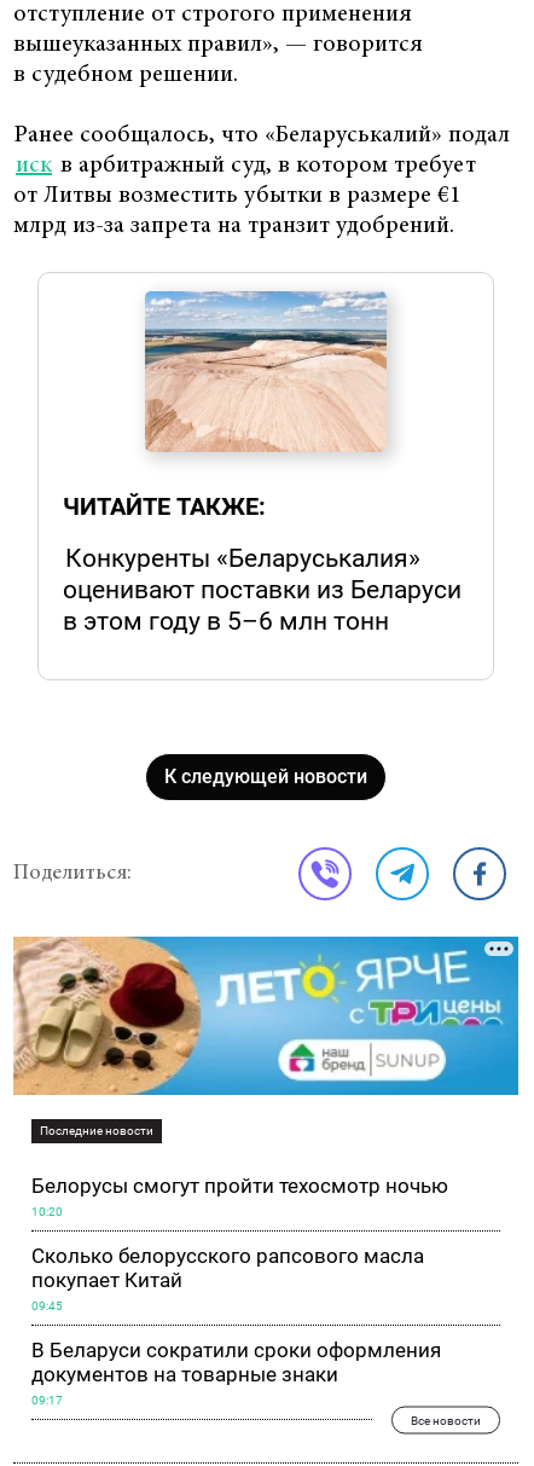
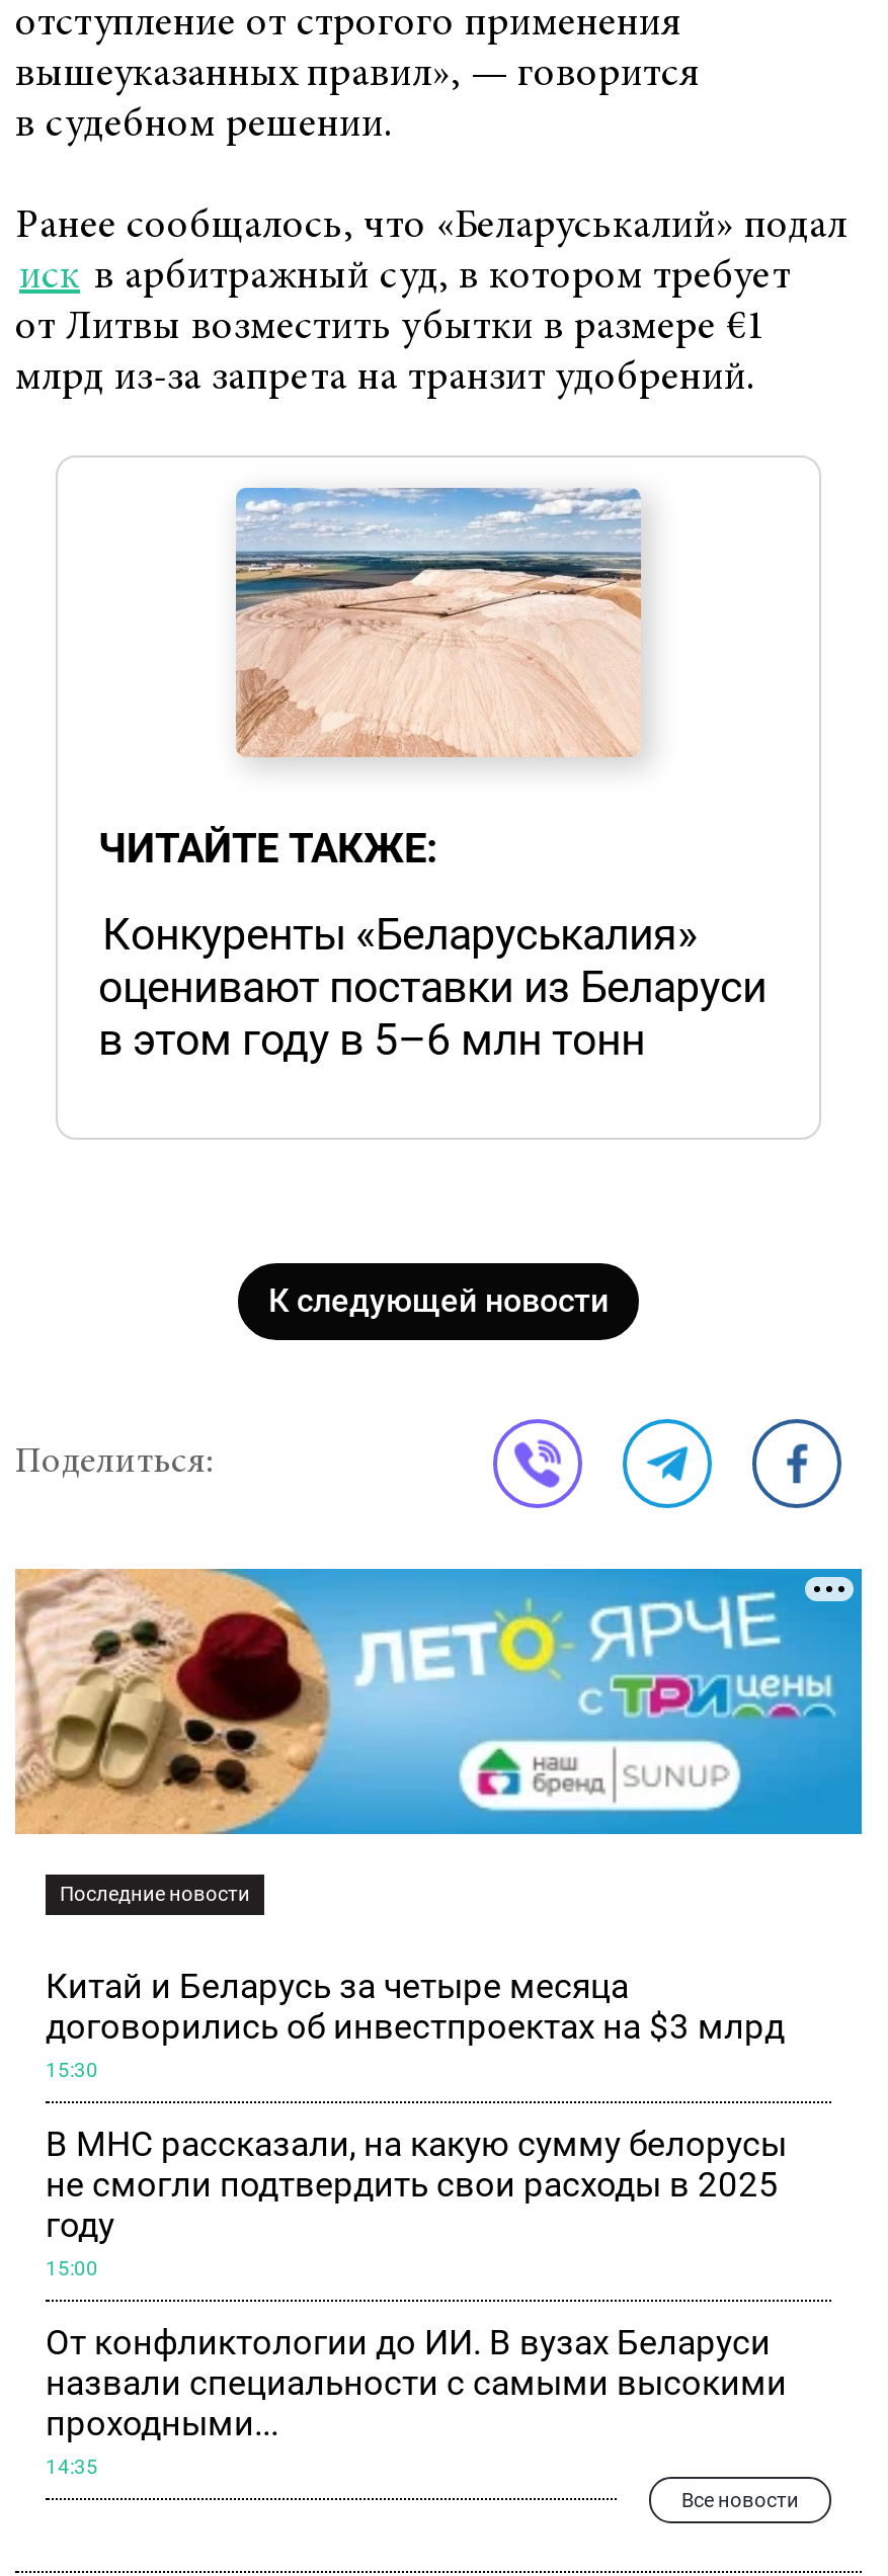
[31,1173,448,1198] Белорусы смогут пройти техосмотр ночью -> [46,1965,785,2046] Китай и Беларусь за четыре месяца | договорились об инвестпроектах на $3 млрд
[31,1205,63,1218] 10:20 -> [46,2059,98,2081] 15:30
[31,1244,424,1292] Сколько белорусского рапсового масла | покупает Китай -> [46,2123,787,2245] В МНС рассказали, на какую сумму белорусы | не смогли подтвердить свои расходы в 2025 | году
[31,1299,63,1312] 09:45 -> [46,2257,98,2279] 15:00
[31,1338,441,1386] В Беларуси сократили сроки оформления | документов на товарные знаки -> [46,2322,787,2443] От конфликтологии до ИИ. В вузах Беларуси | назвали специальности с самыми высокими | проходными...
[31,1393,63,1407] 09:17 -> [46,2455,98,2478] 14:35

